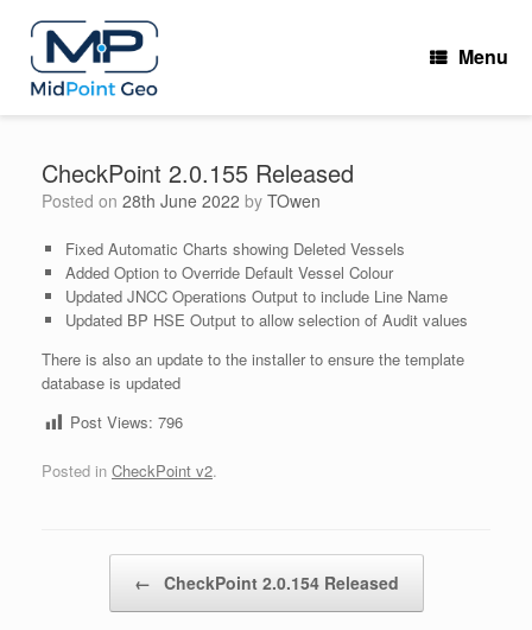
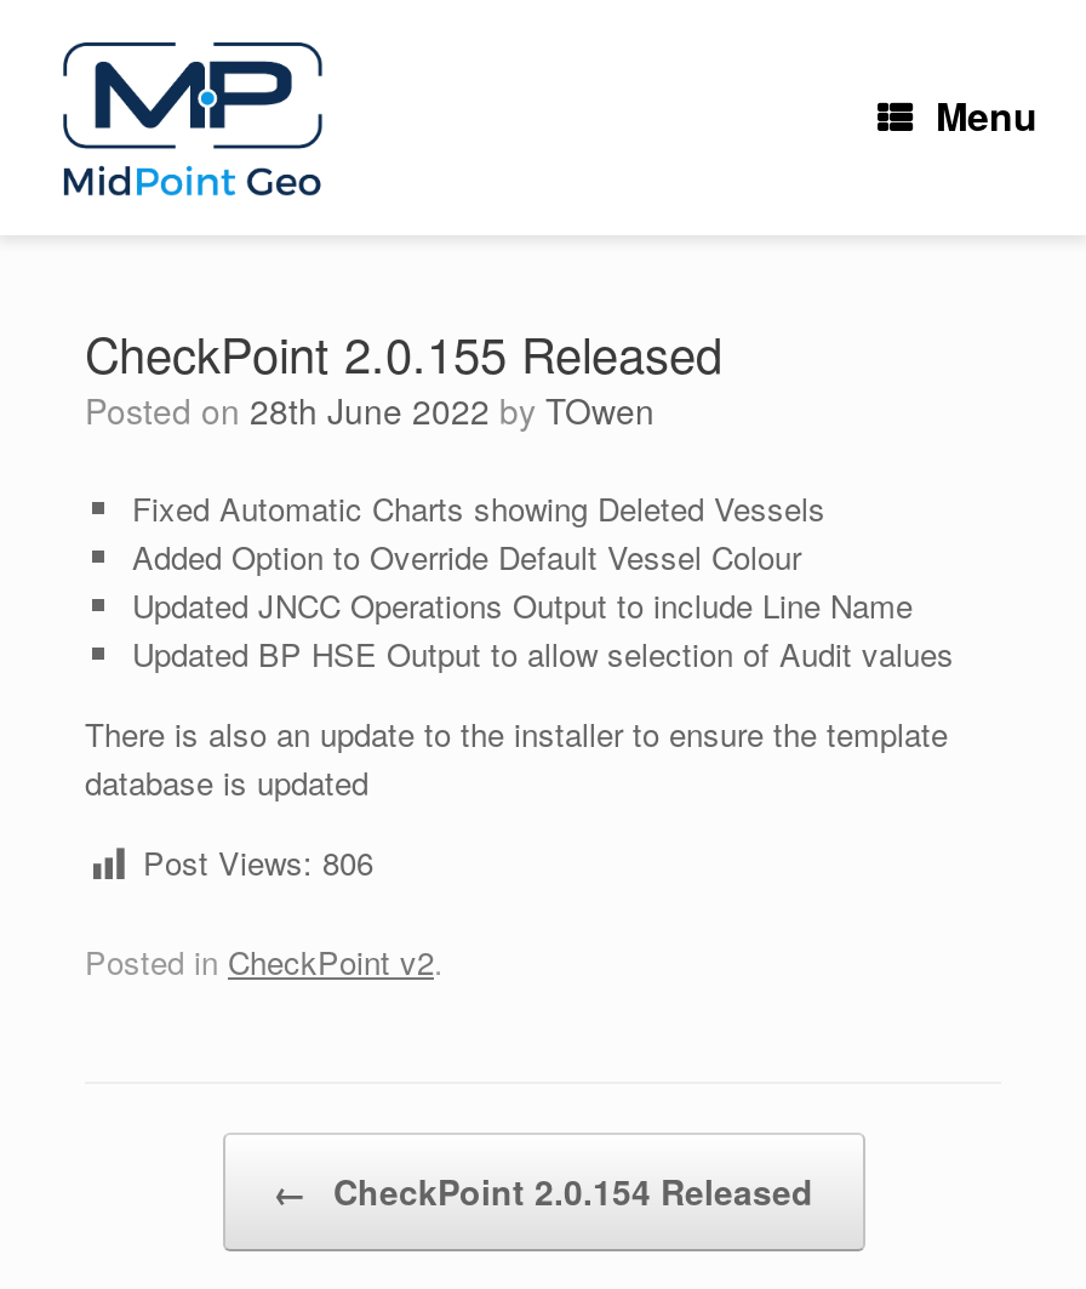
[70,411,183,433] Post Views: 796 -> [143,839,373,885] Post Views: 806

